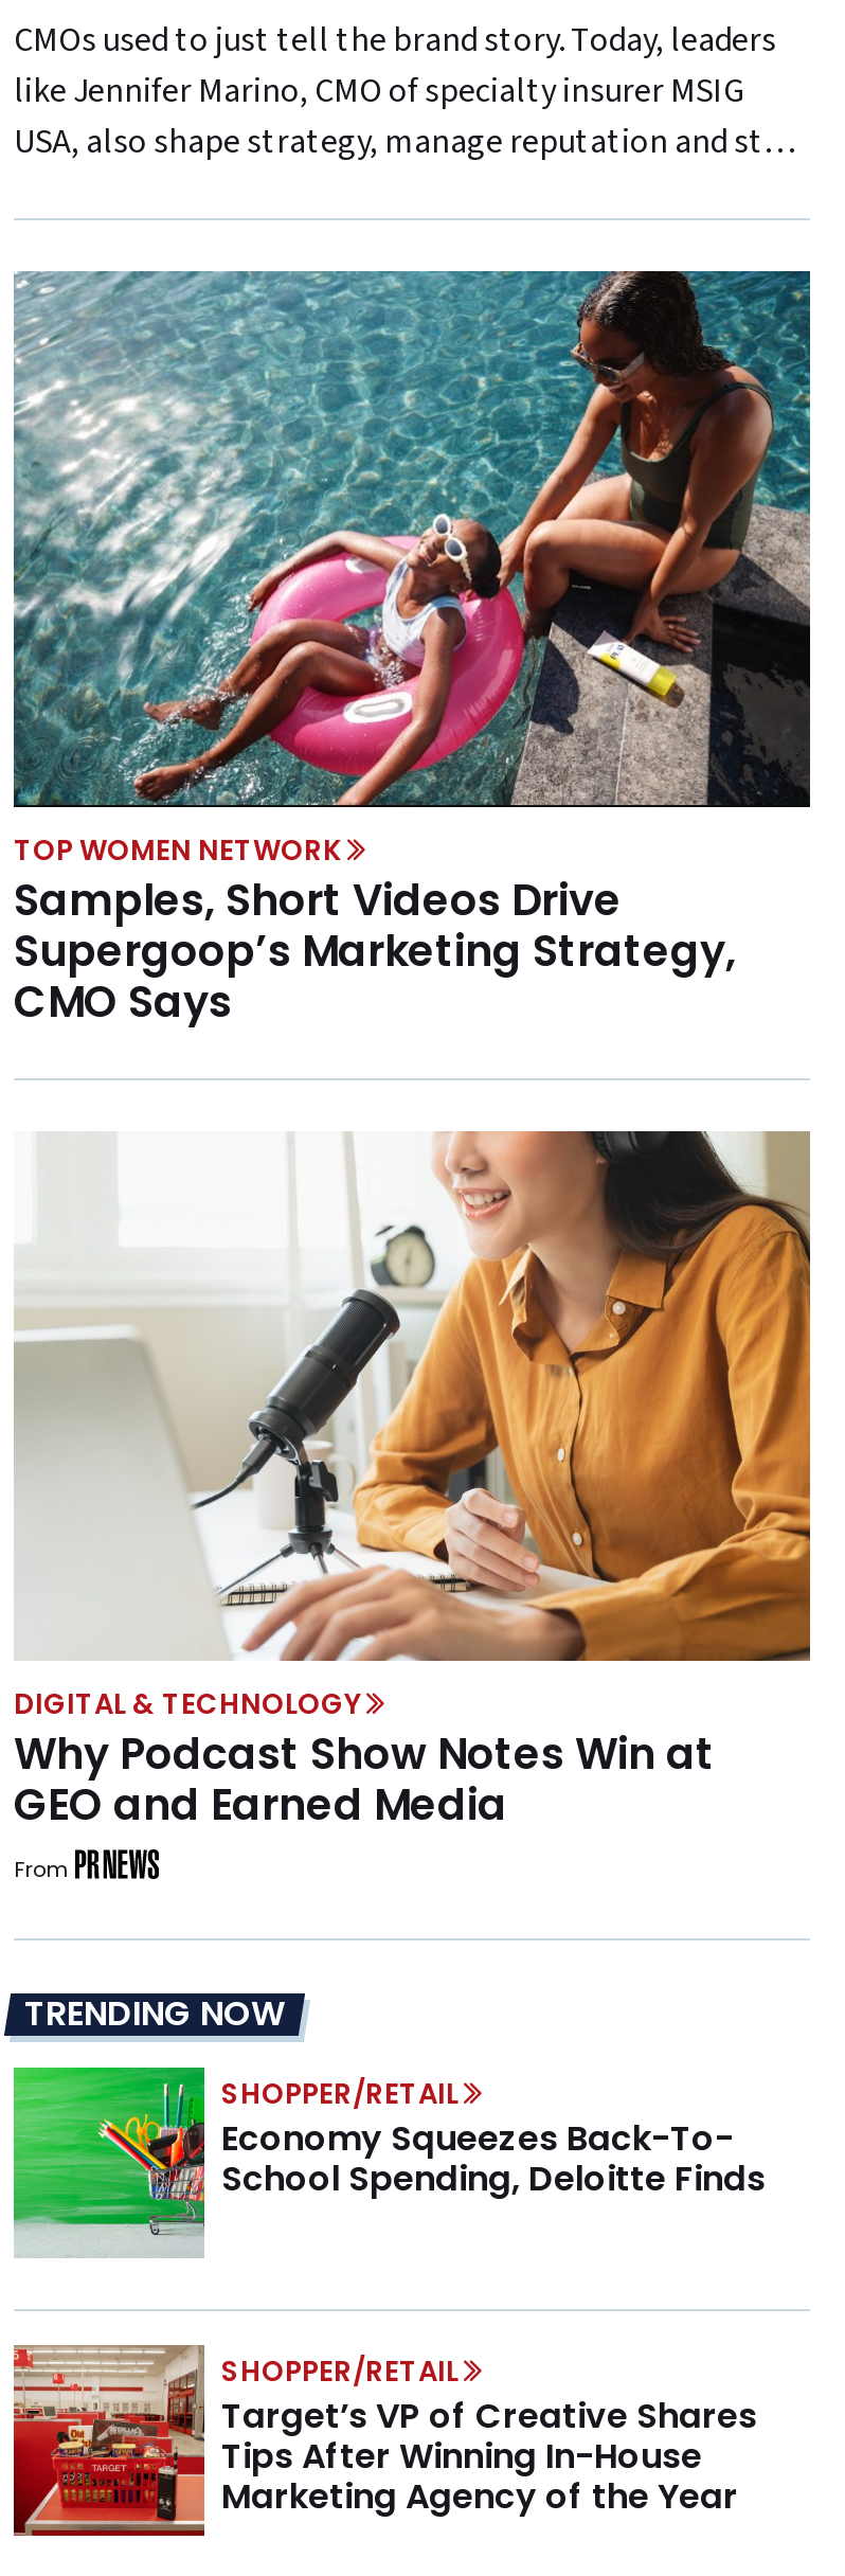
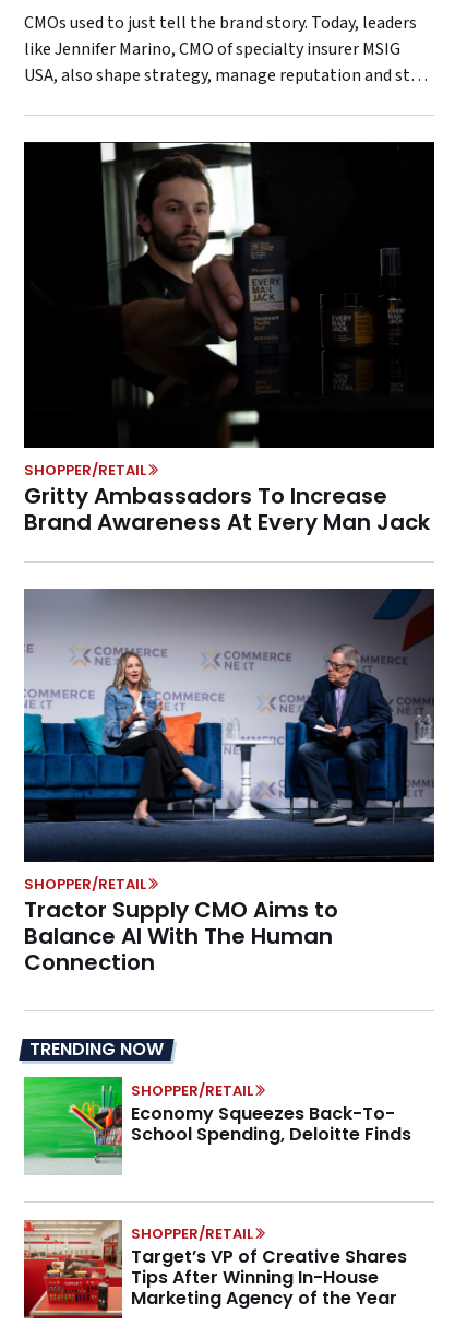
[12,269,812,1031] [image] | TOP WOMEN NETWORK | Samples, Short Videos Drive | Supergoop’s Marketing Strategy, | CMO Says -> [23,141,435,537] [image] | SHOPPER/RETAIL | Gritty Ambassadors To Increase | Brand Awareness At Every Man Jack
[14,1129,812,1886] [image] | DIGITAL & TECHNOLOGY | Why Podcast Show Notes Win at | GEO and Earned Media | From -> [23,588,435,978] [image] | SHOPPER/RETAIL | Tractor Supply CMO Aims to | Balance AI With The Human | Connection

